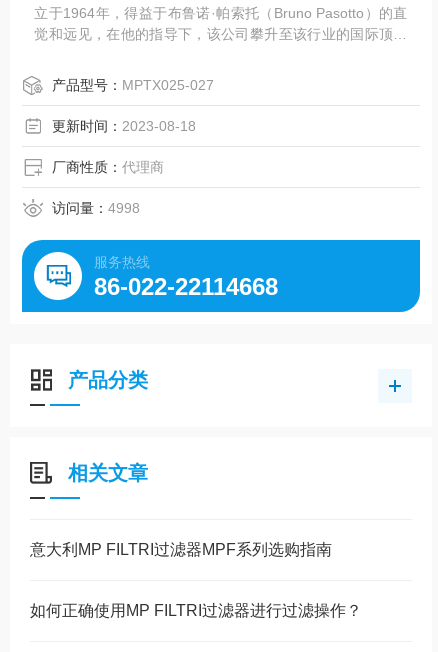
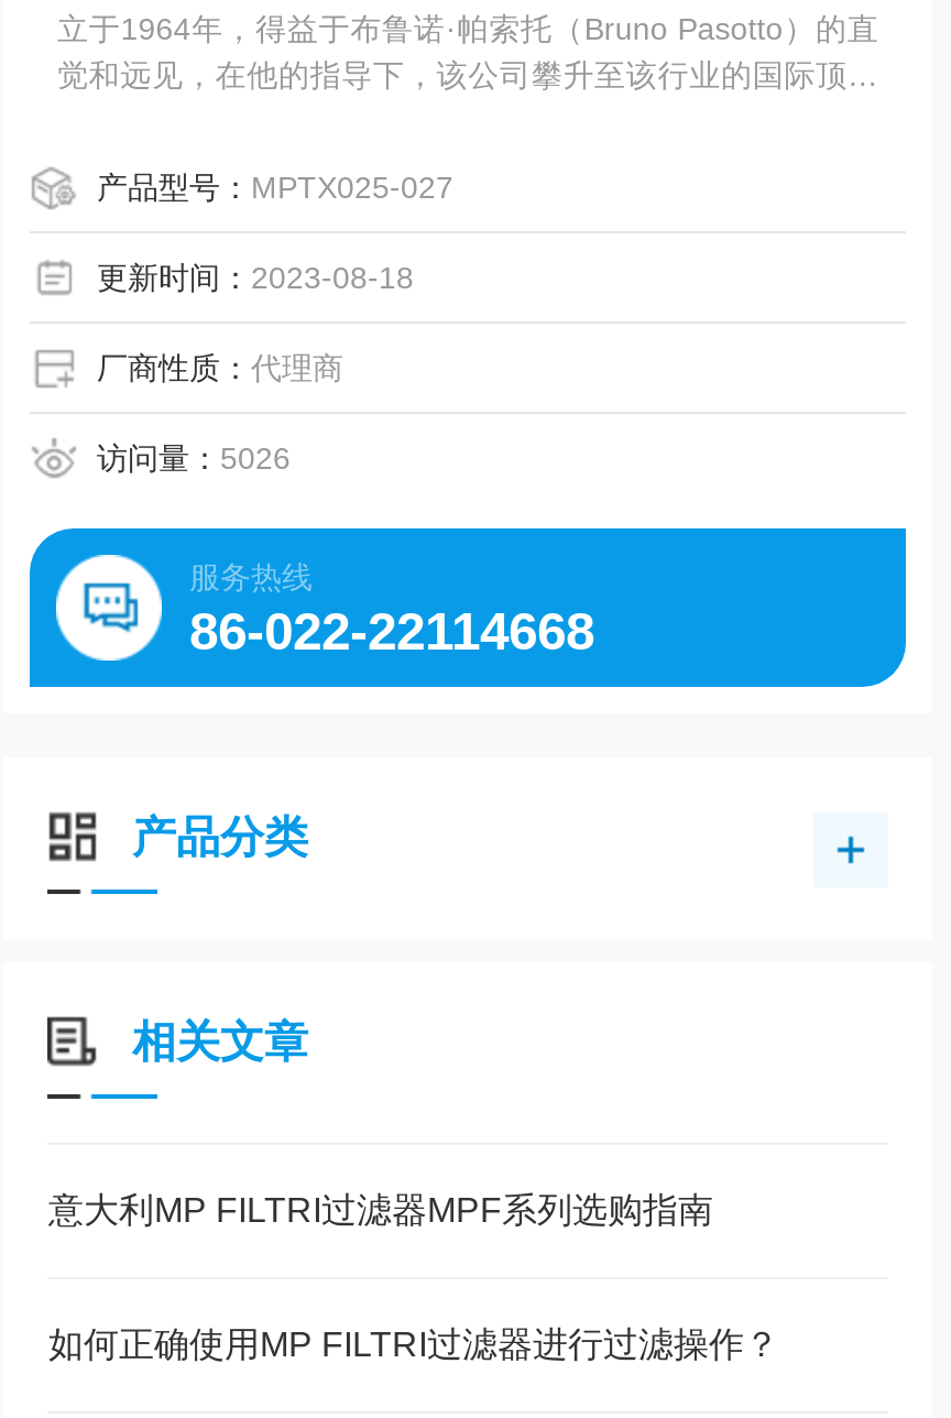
[52,200,140,216] 访问量：4998 -> [97,440,290,476] 访问量：5026

